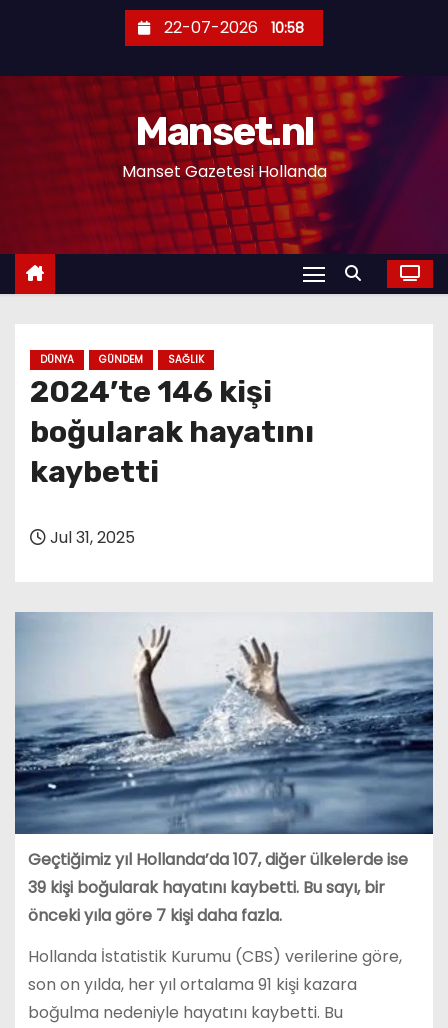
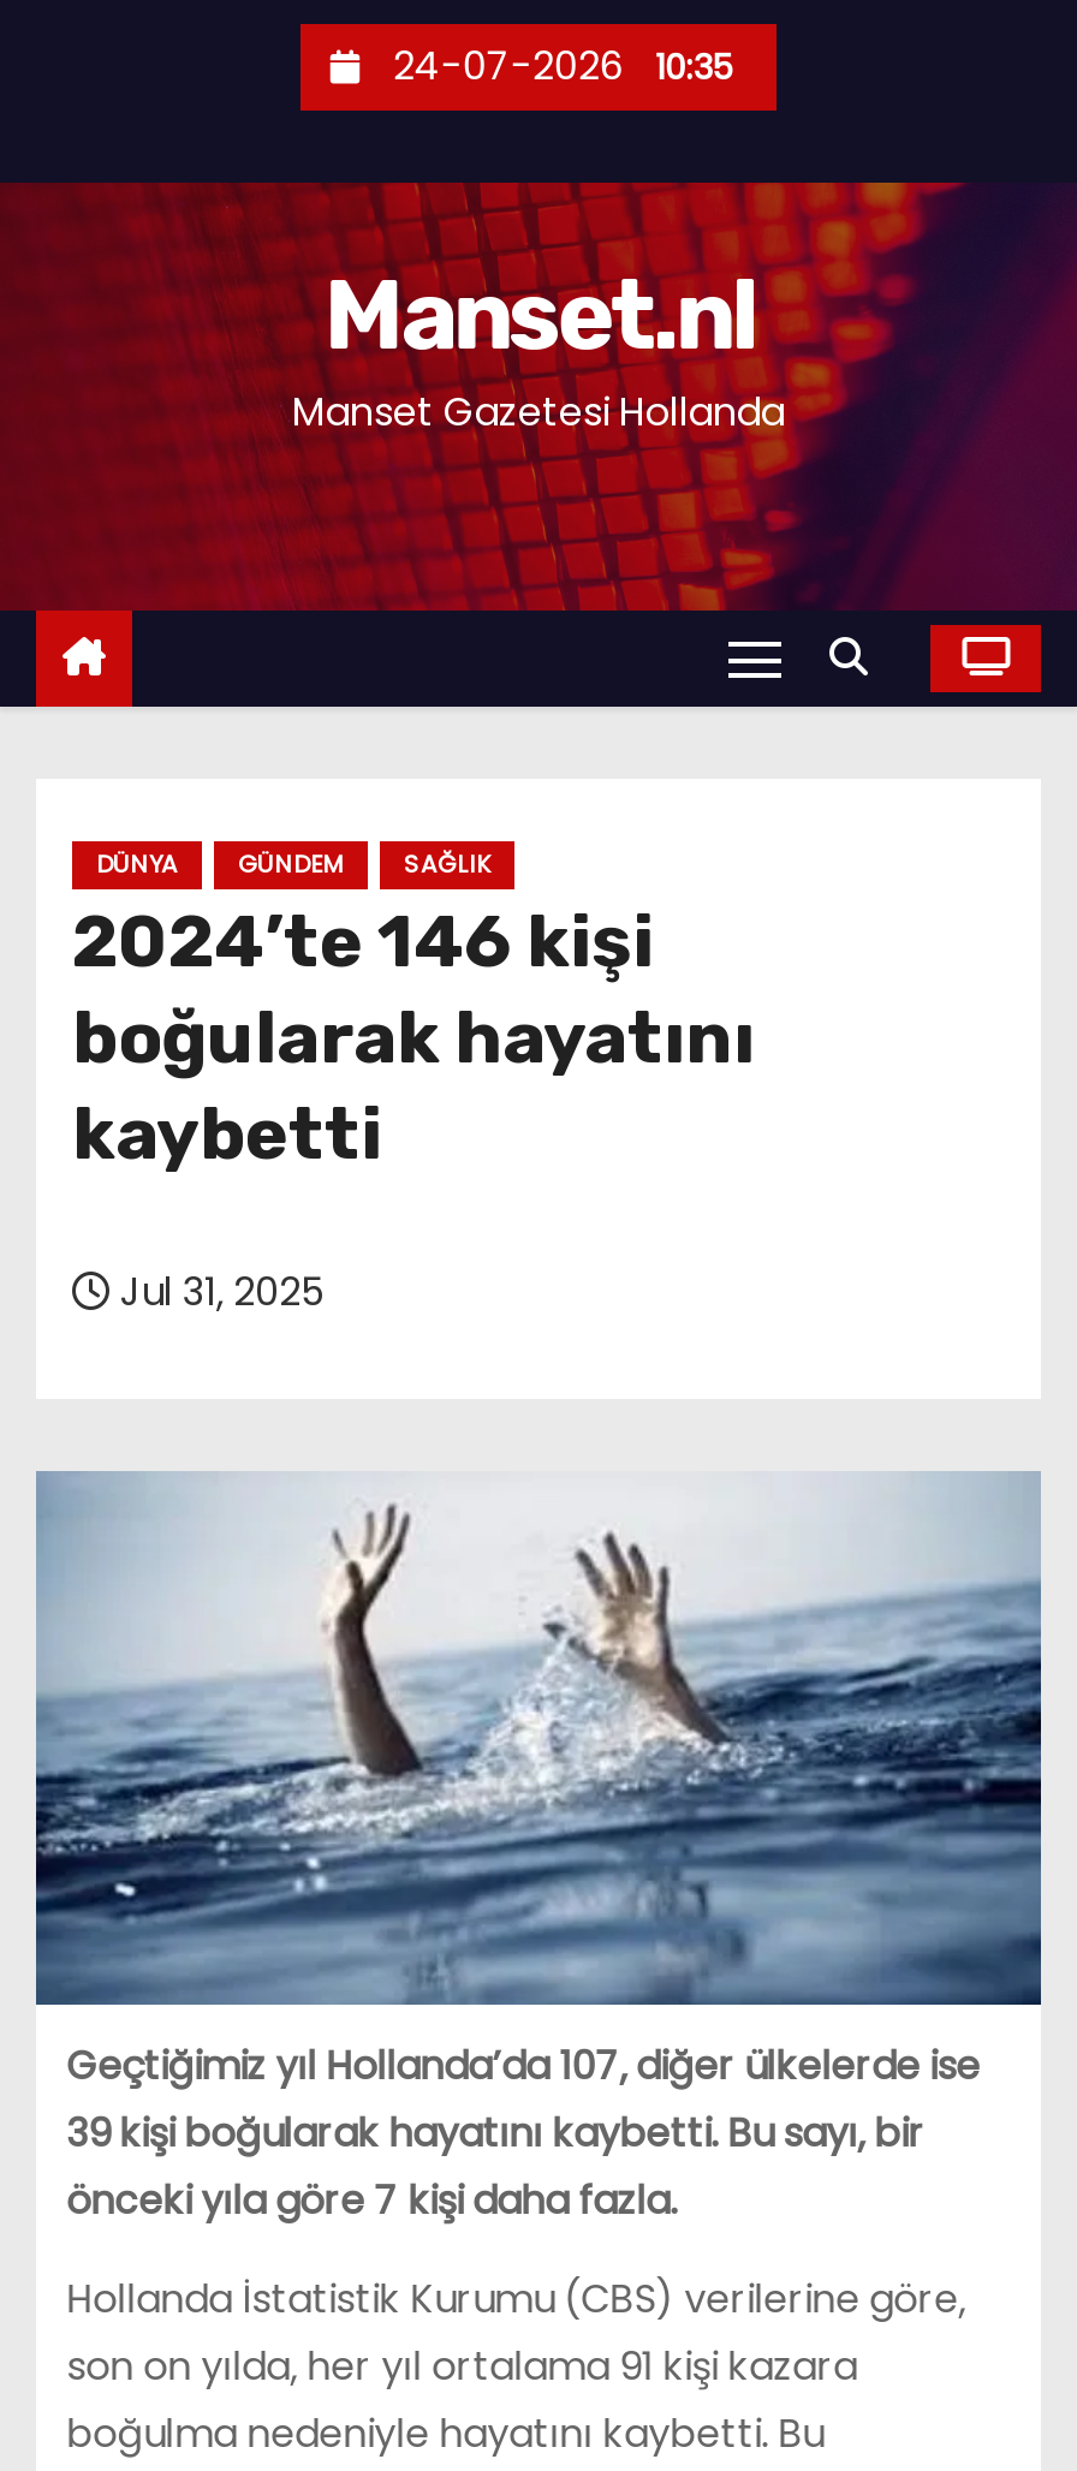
[160,16,304,39] 22-07-2026 10:58 -> [383,38,732,94] 24-07-2026 10:35

